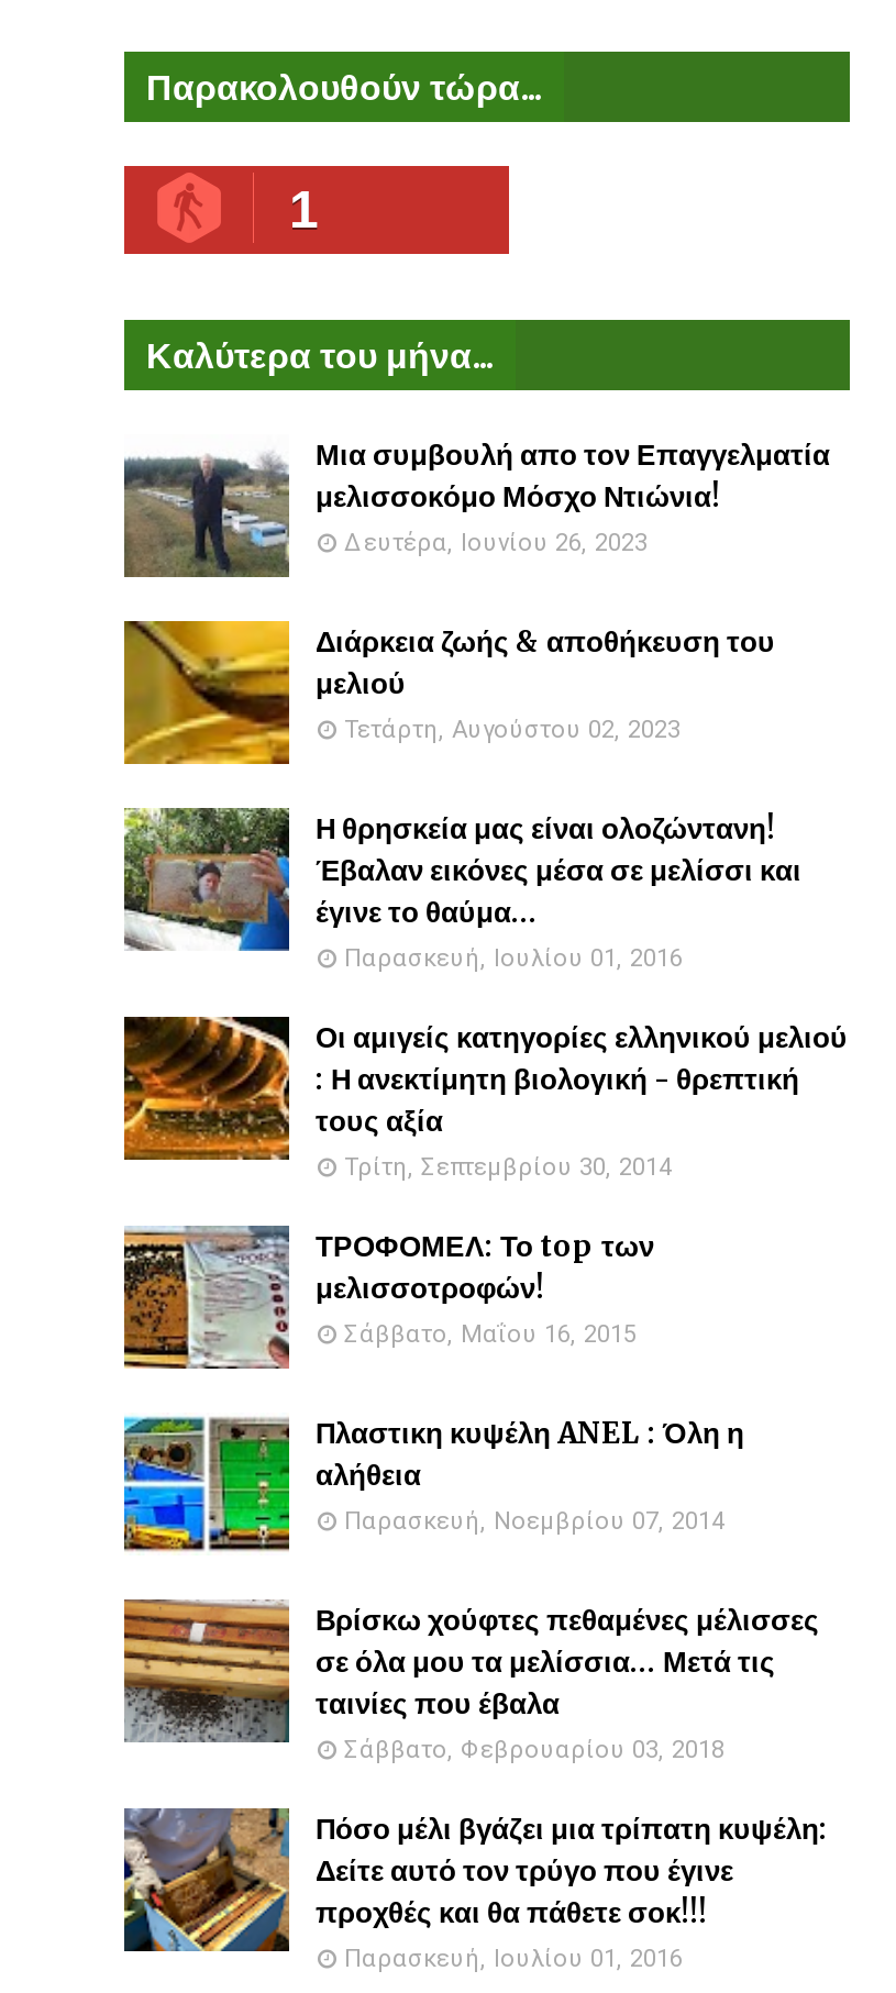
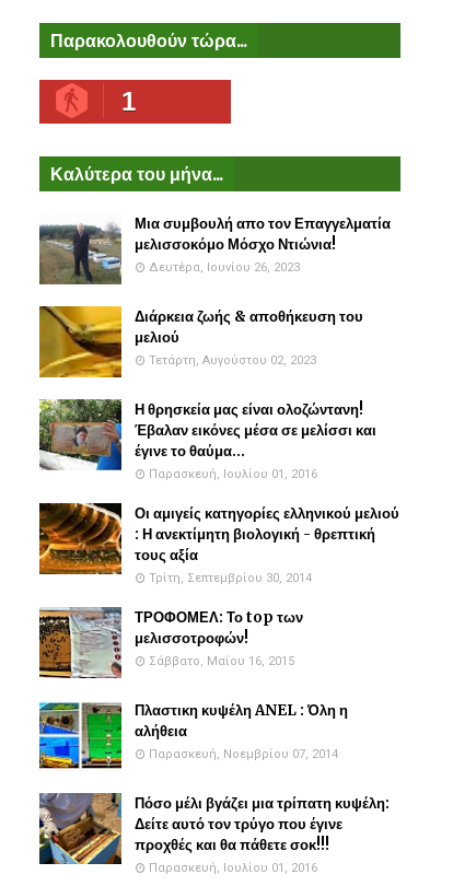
[122,1597,819,1765] [image] | Βρίσκω χούφτες πεθαμένες μέλισσες | σε όλα μου τα μελίσσια... Μετά τις | ταινίες που έβαλα | Σάββατο, Φεβρουαρίου 03, 2018 -> none

